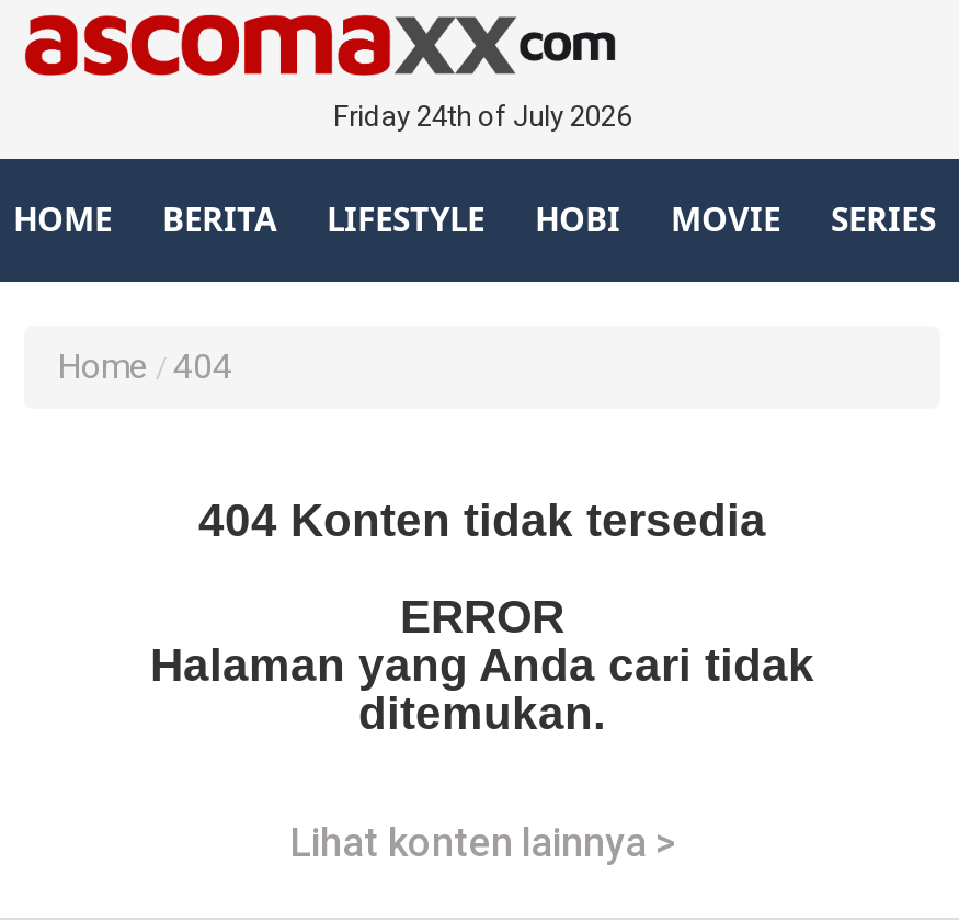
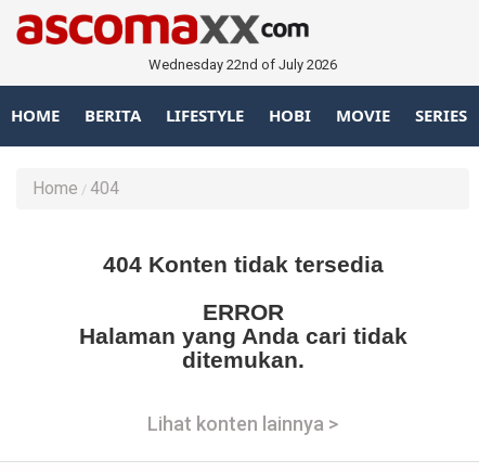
[333,100,631,132] Friday 24th of July 2026 -> [148,56,337,73] Wednesday 22nd of July 2026

